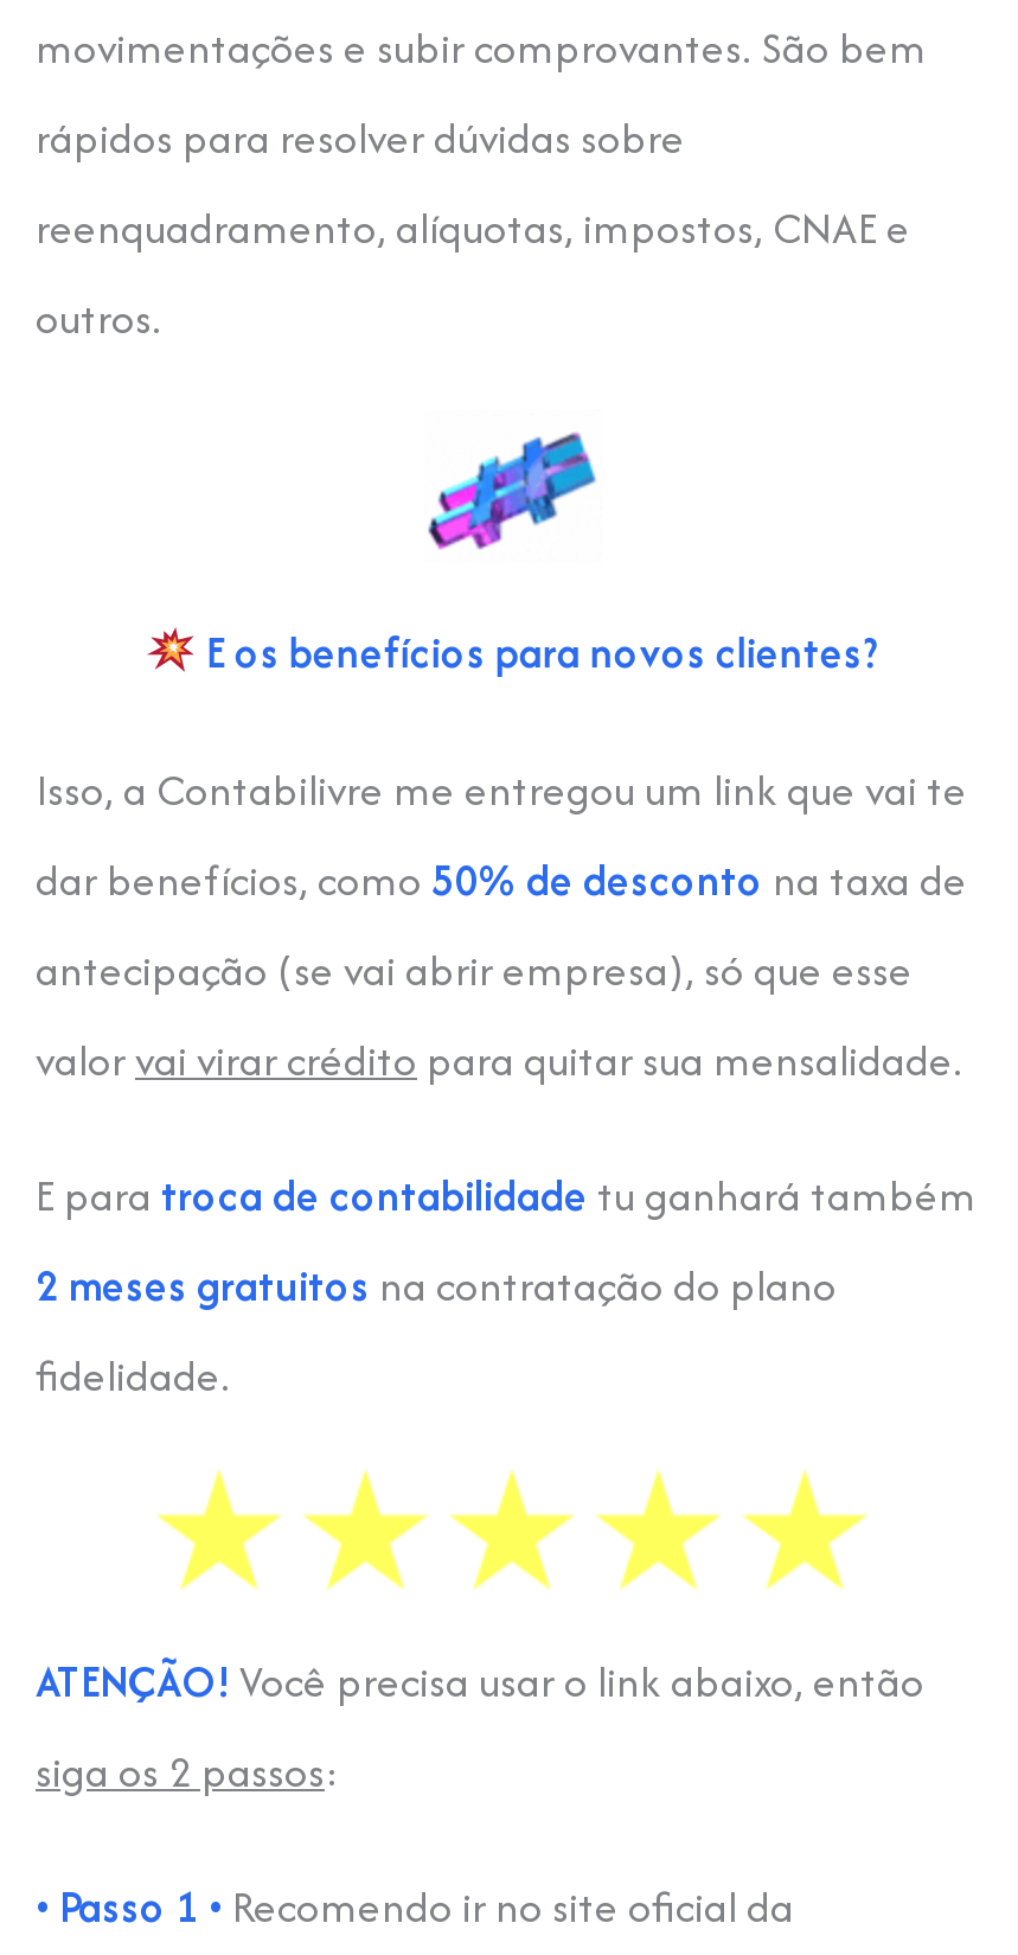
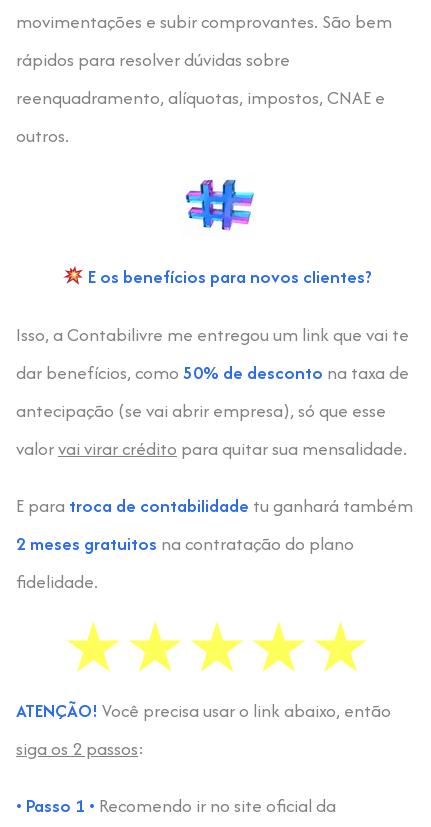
[427,423,600,551] [image] -> [182,179,255,233] [image]

